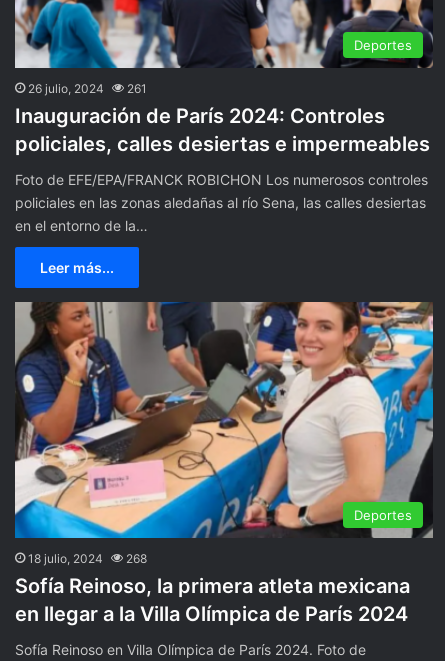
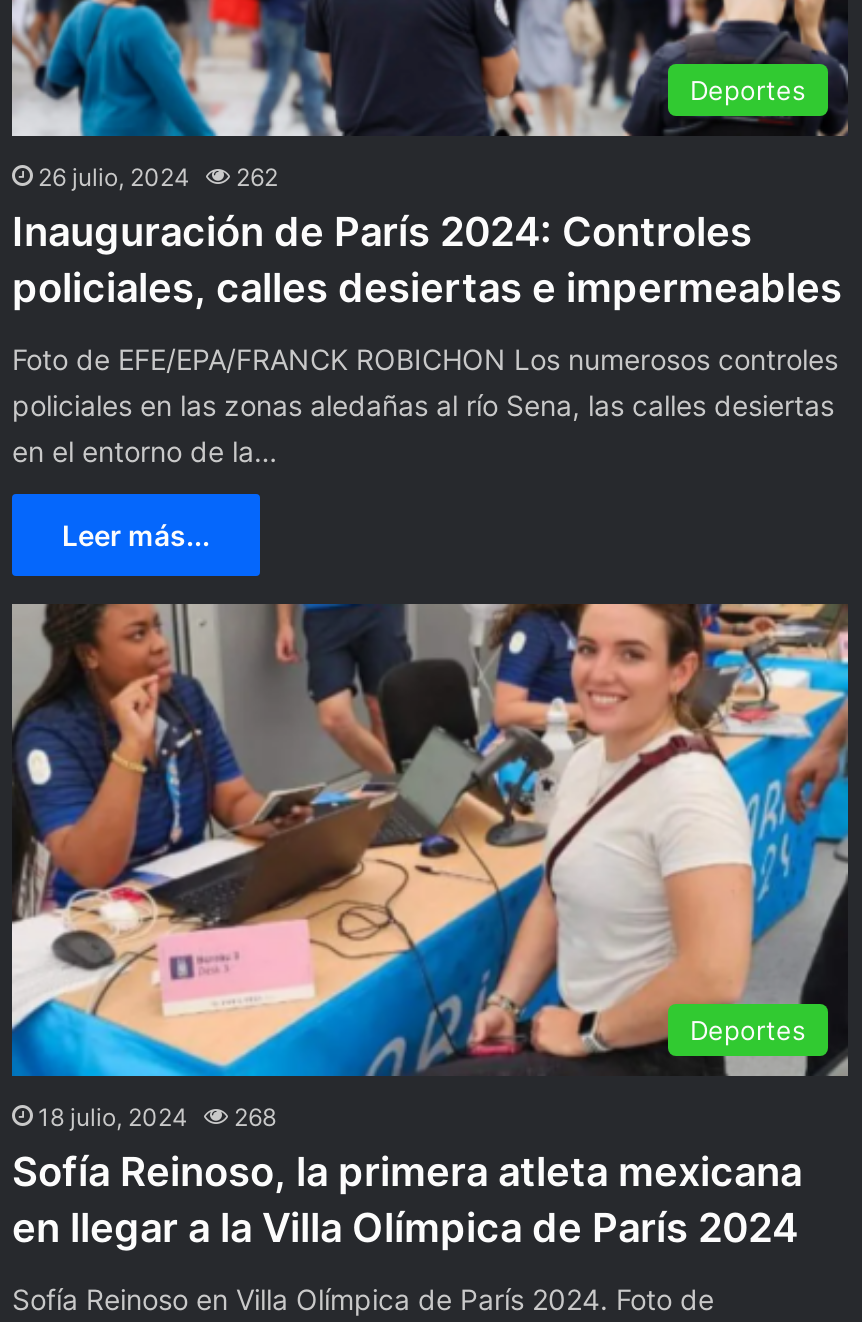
[28,81,147,96] 26 julio, 2024 261 -> [38,163,278,193] 26 julio, 2024 262

